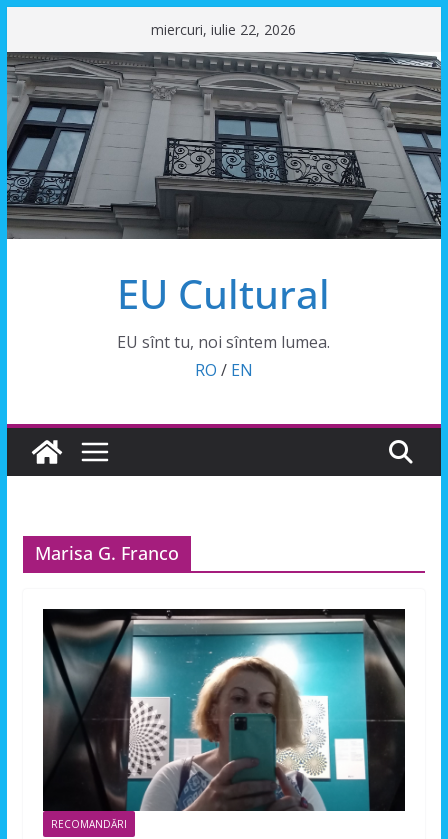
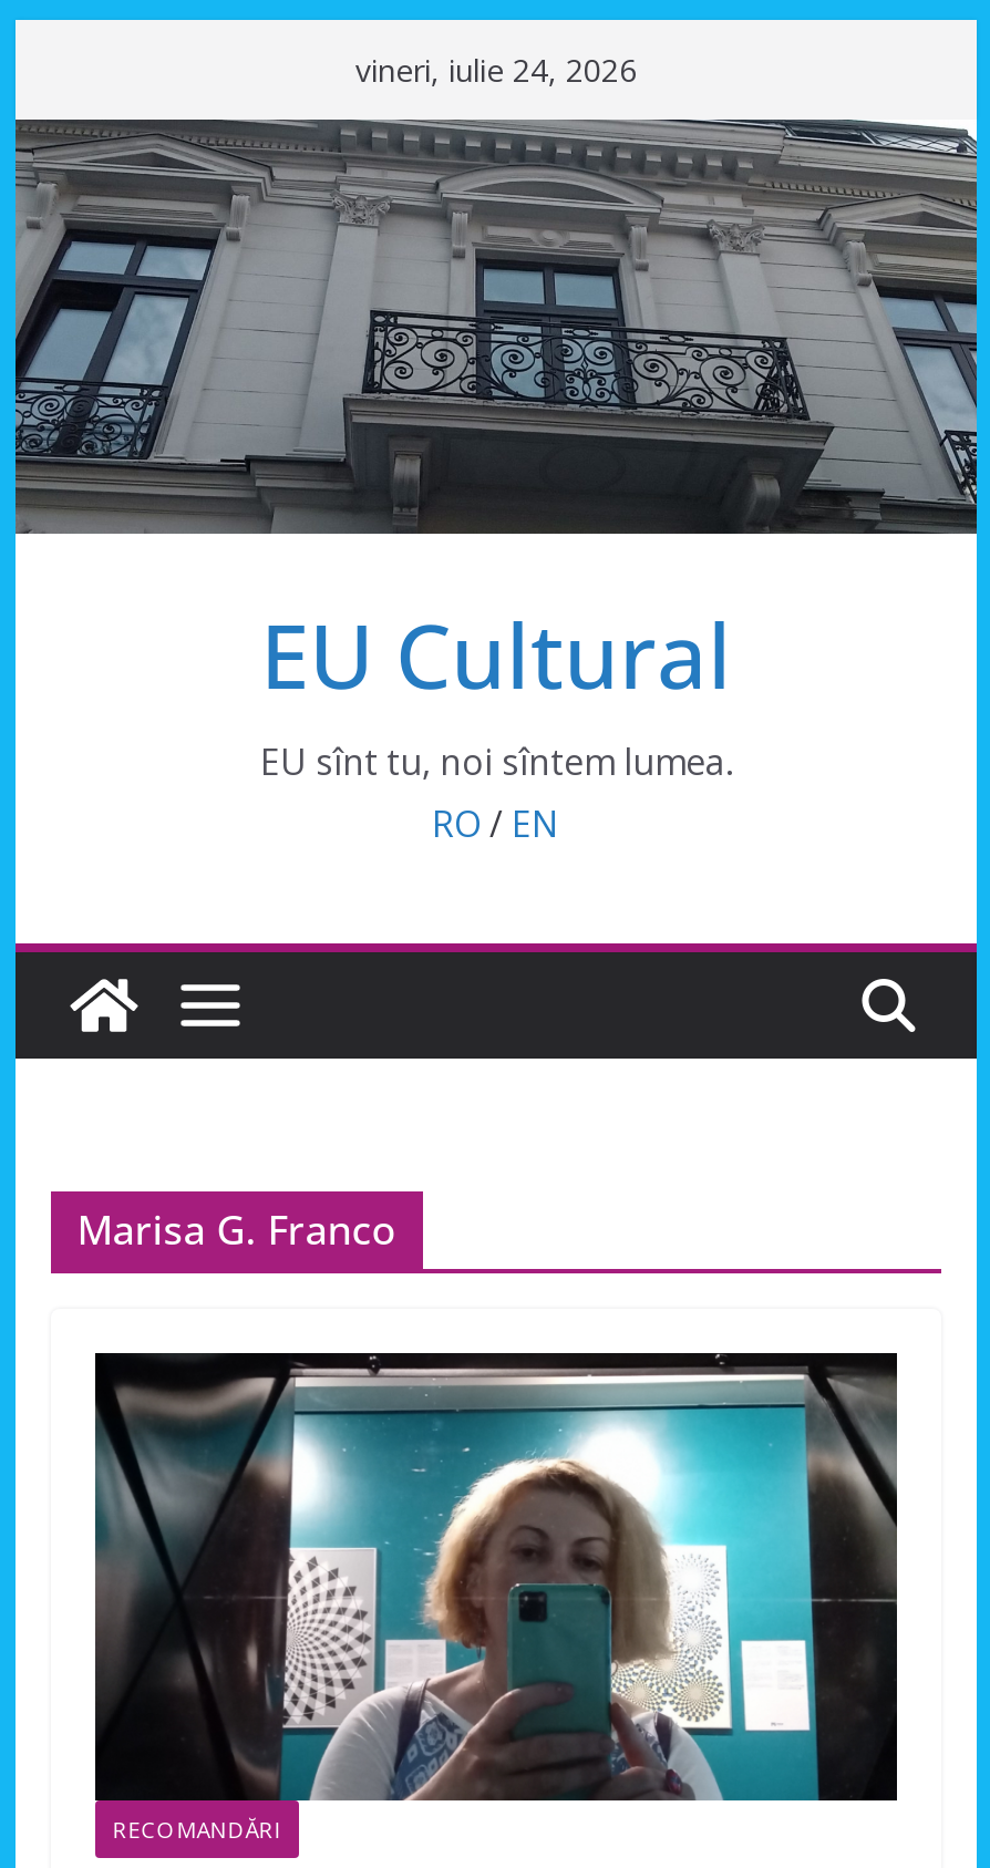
[151,20,296,39] miercuri, iulie 22, 2026 -> [355,49,637,91] vineri, iulie 24, 2026

